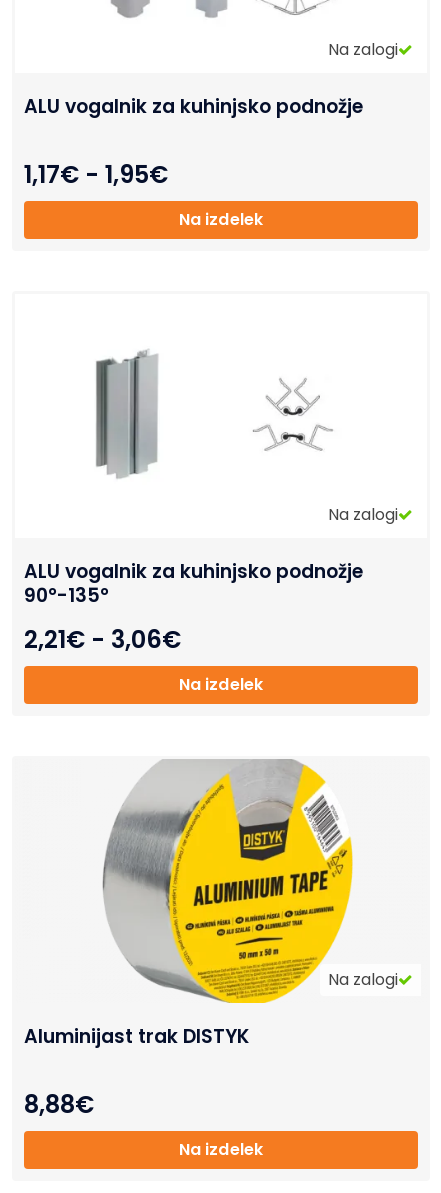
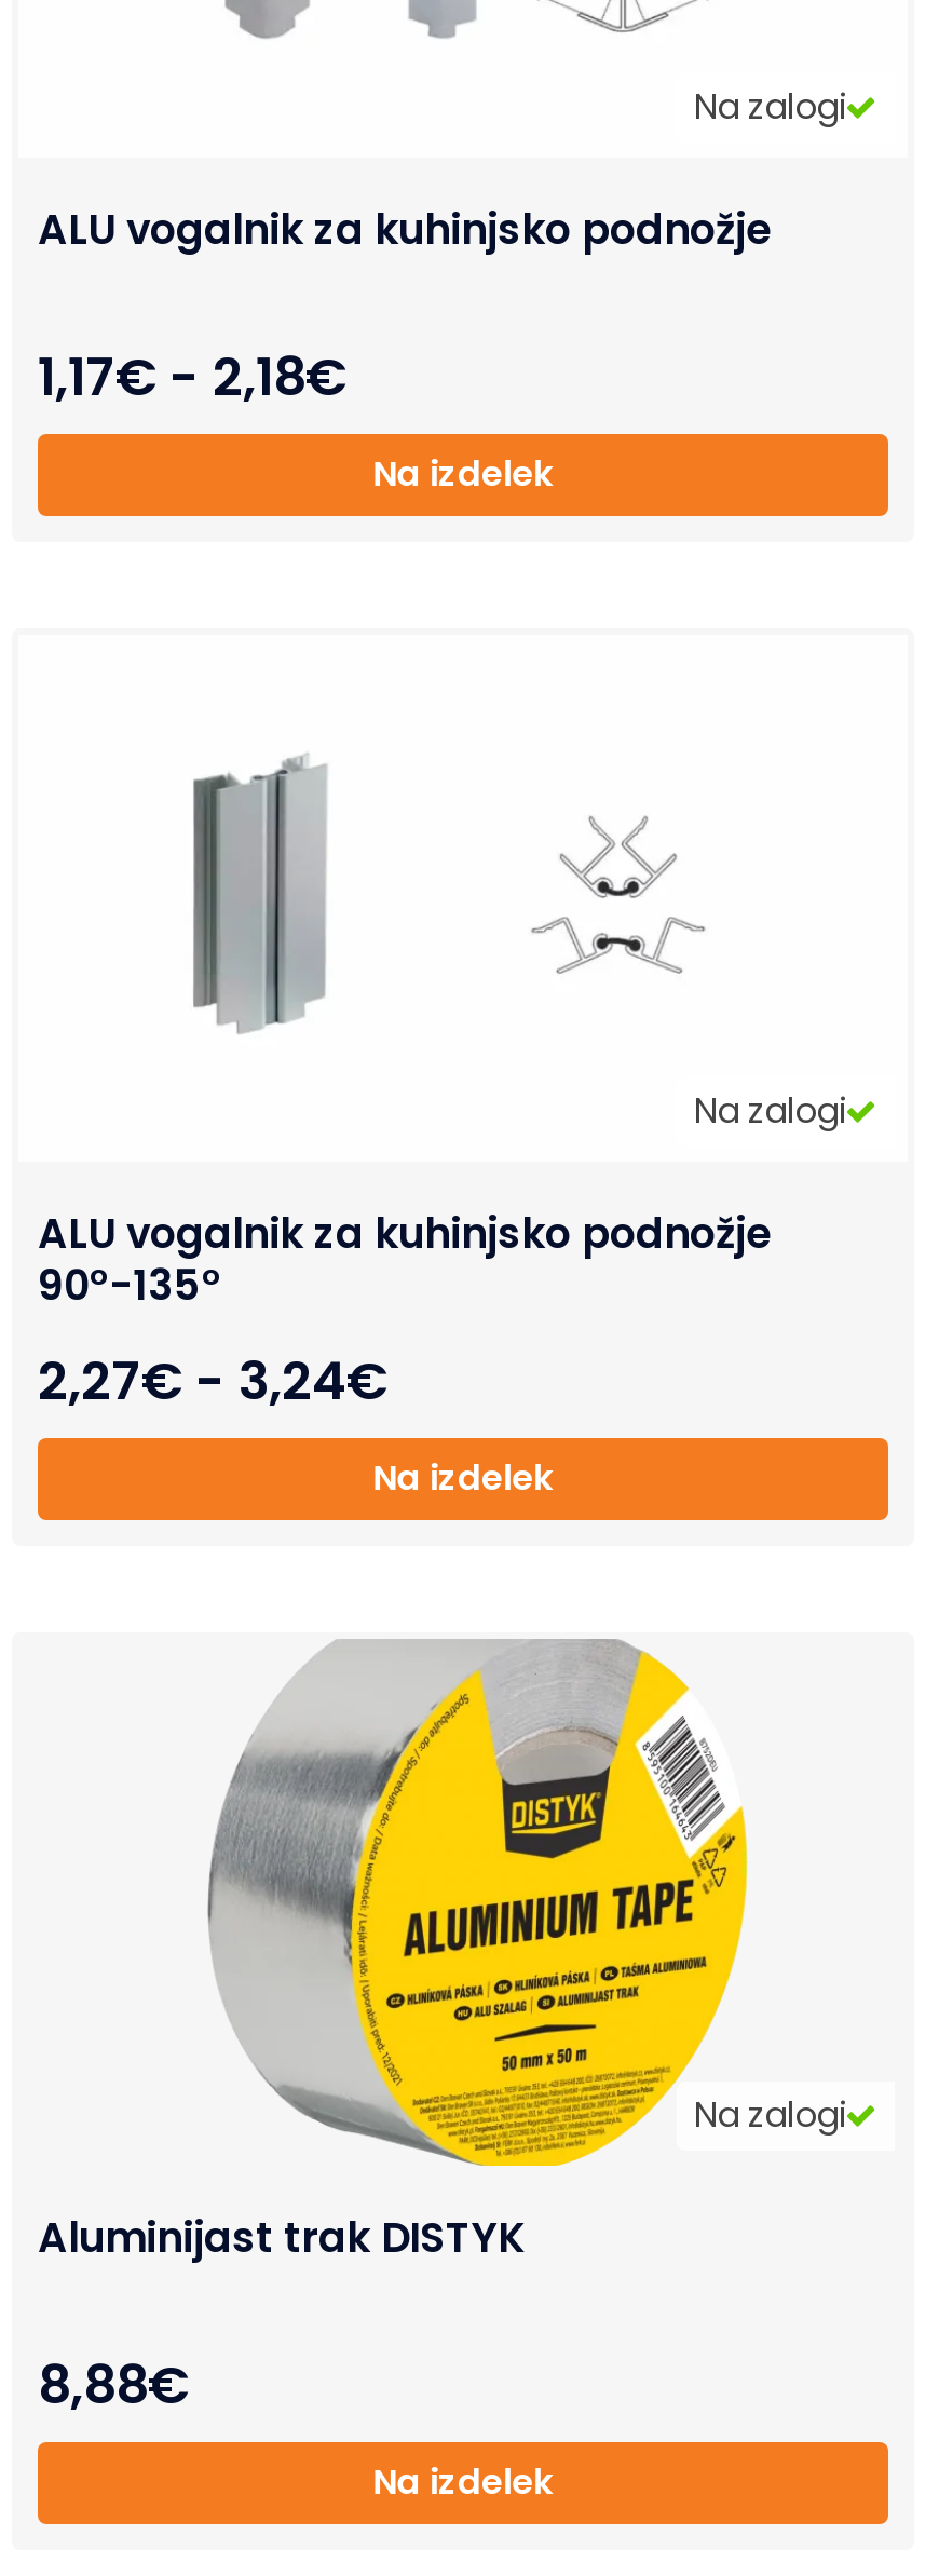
[24,158,168,191] 1,17€- 1,95€ -> [38,341,346,412] 1,17€- 2,18€
[24,623,181,656] 2,21€- 3,06€ -> [38,1345,387,1416] 2,27€- 3,24€

